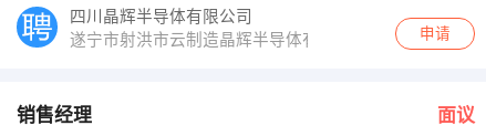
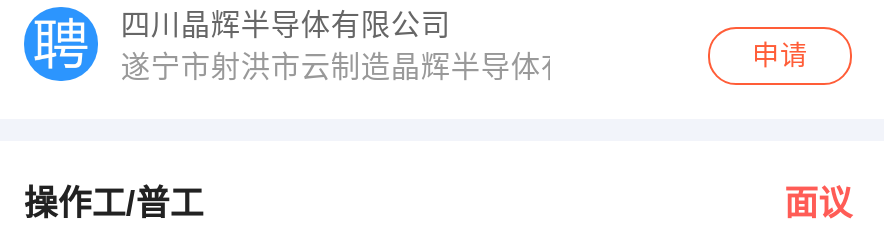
[16,106,92,127] 销售经理 -> [24,186,204,224] 操作工/普工

